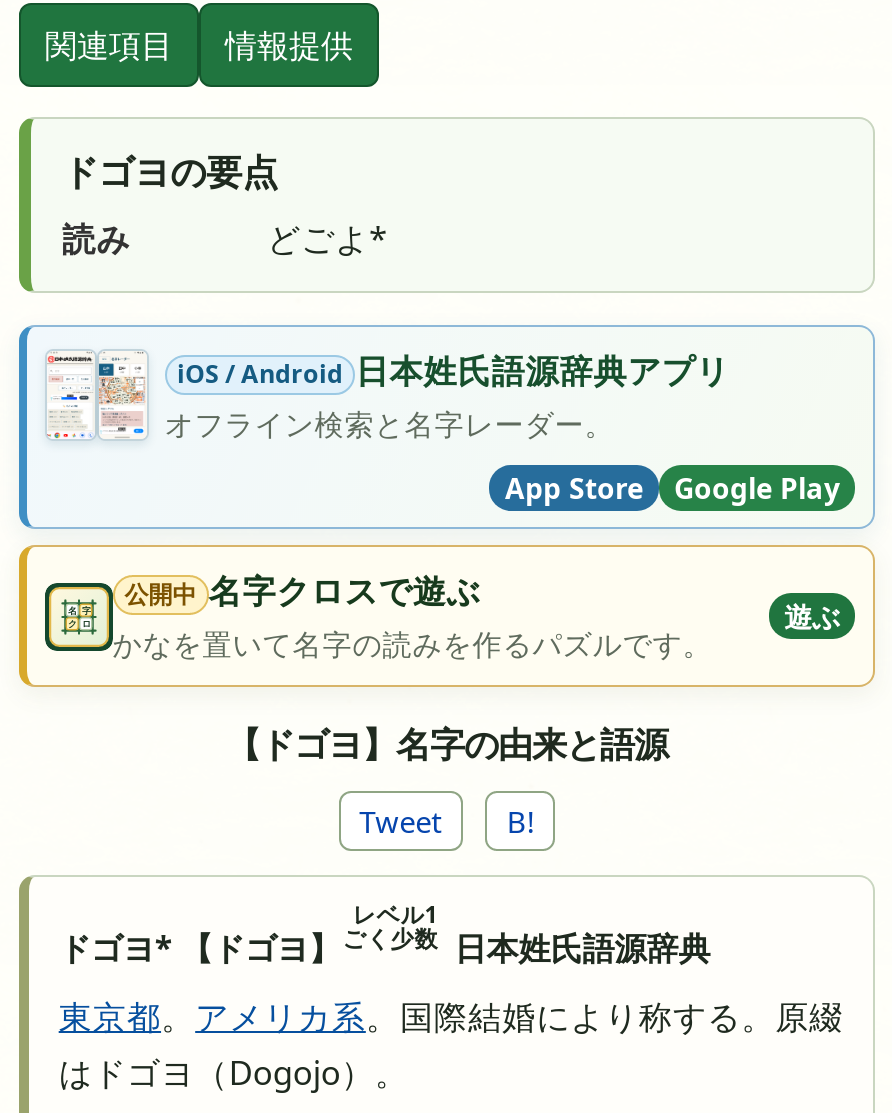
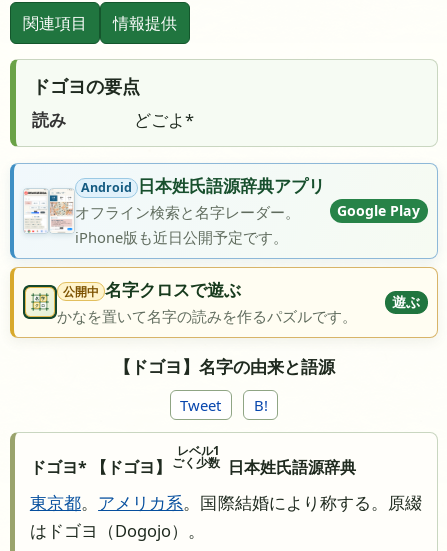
[45,347,730,455] [image] | iOS / Android 日本姓氏語源辞典アプリ -> [24,174,325,234] [image] | Android 日本姓氏語源辞典アプリ
[505,468,643,506] App Store -> [75,227,288,247] iPhone版も近日公開予定です。
moved [674,468,840,506] -> [337,201,420,220]: Google Play

